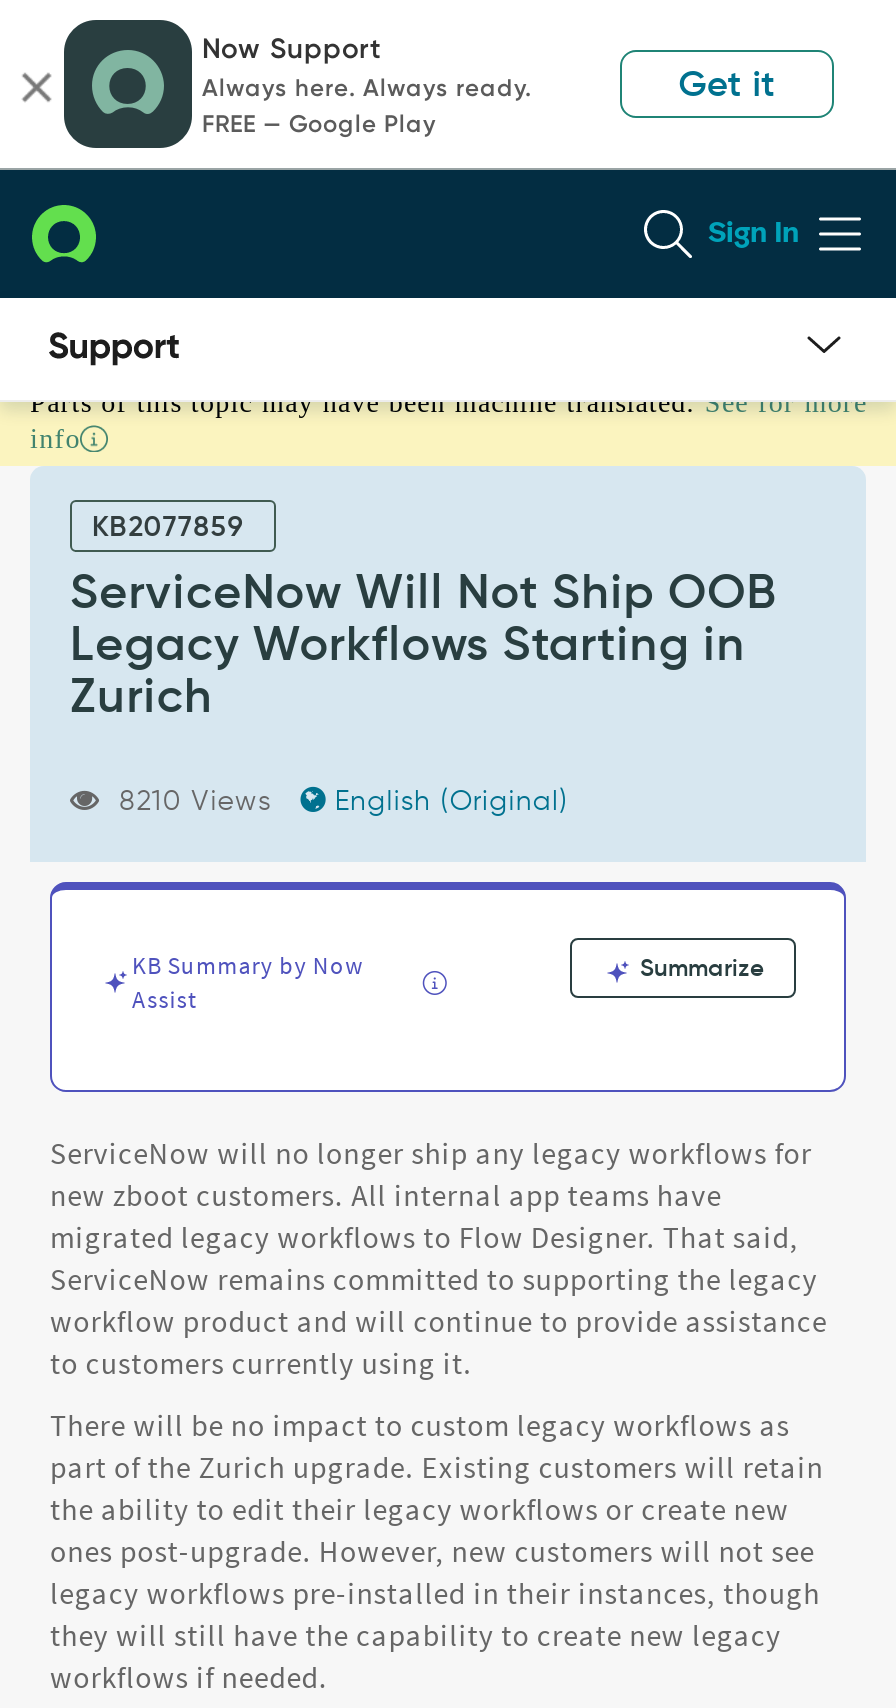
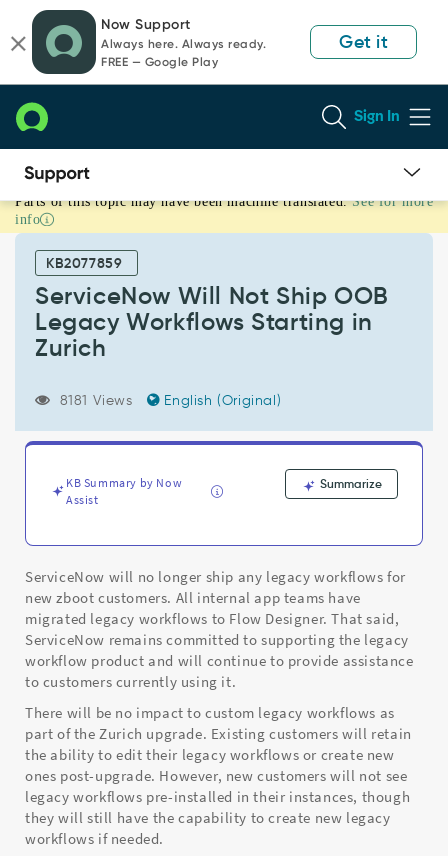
[110,784,568,818] 8210 Views English (Original) -> [55,392,281,409] 8181 Views English (Original)

